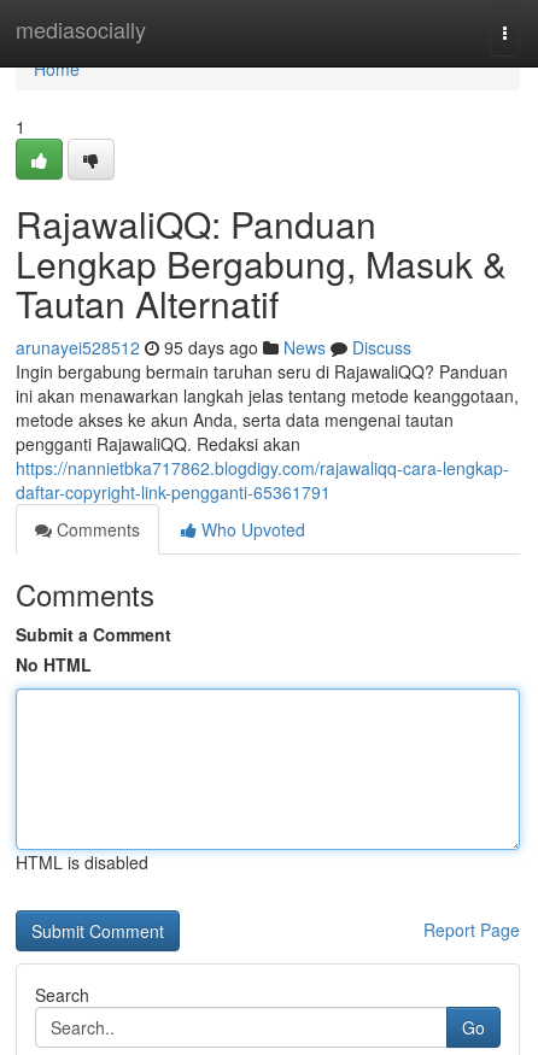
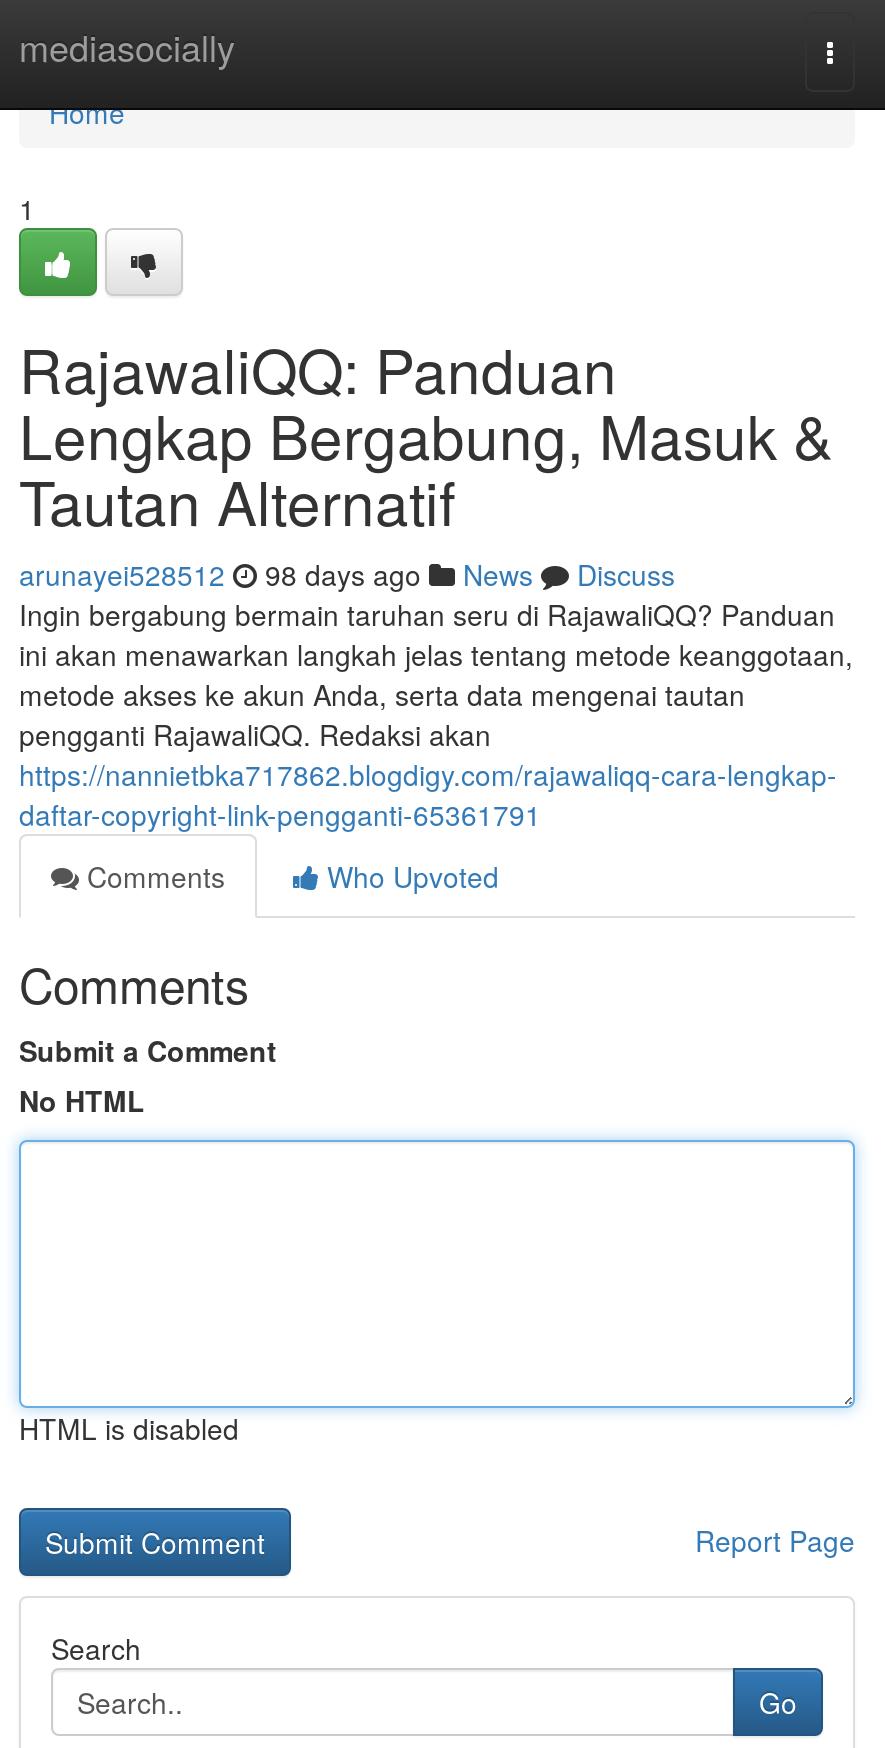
[16,335,411,359] arunayei528512 95 days ago News Discuss -> [19,554,675,594] arunayei528512 98 days ago News Discuss

